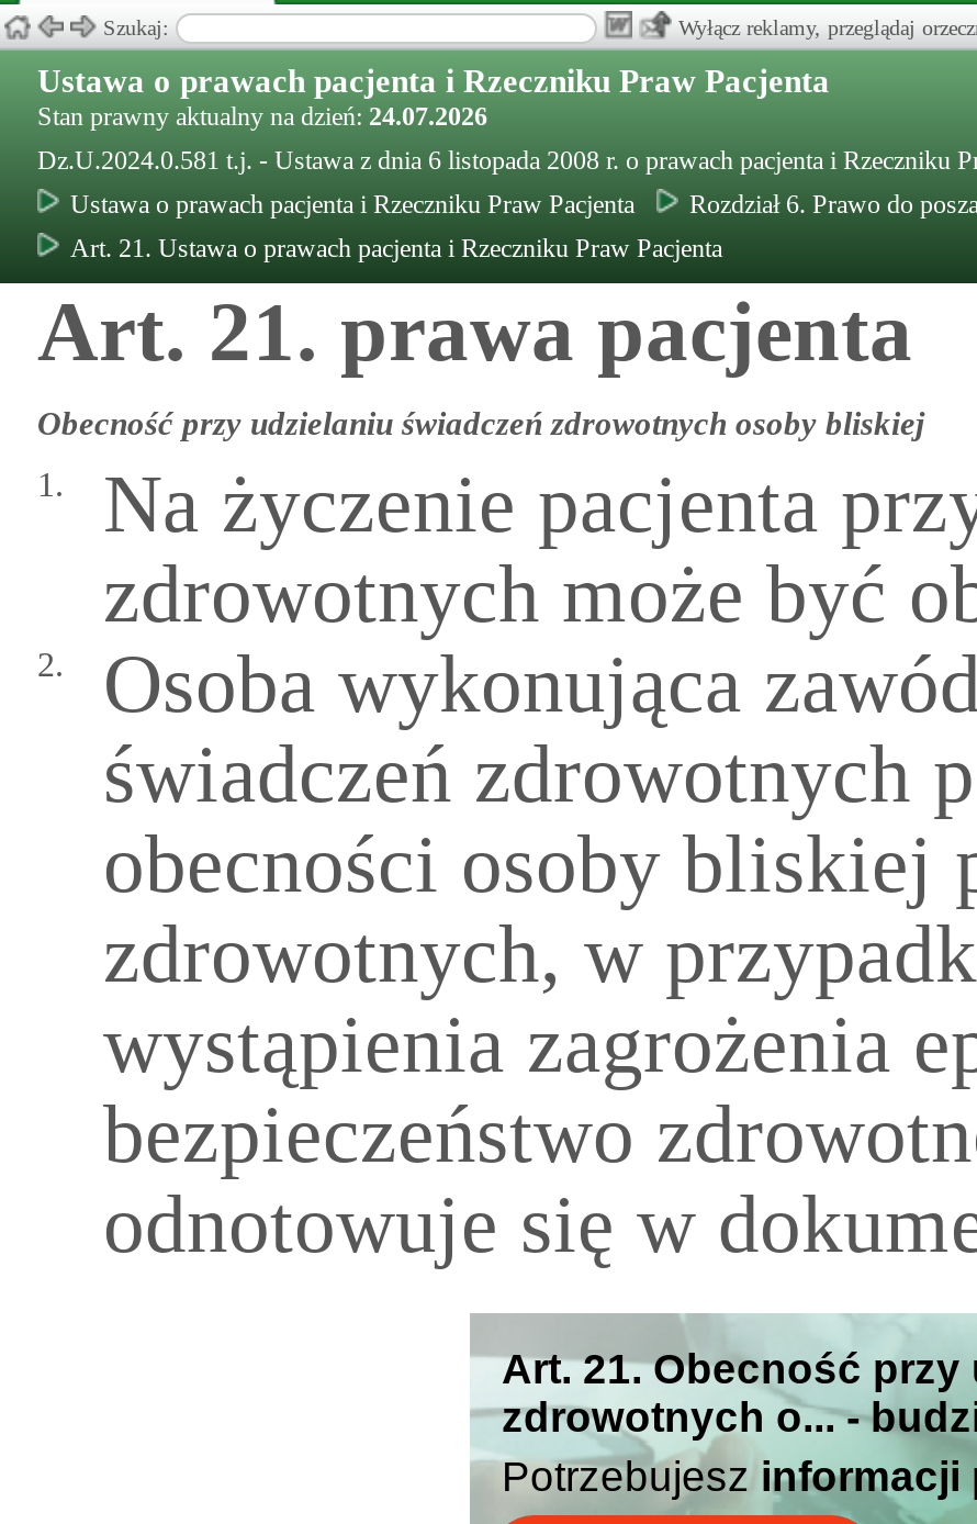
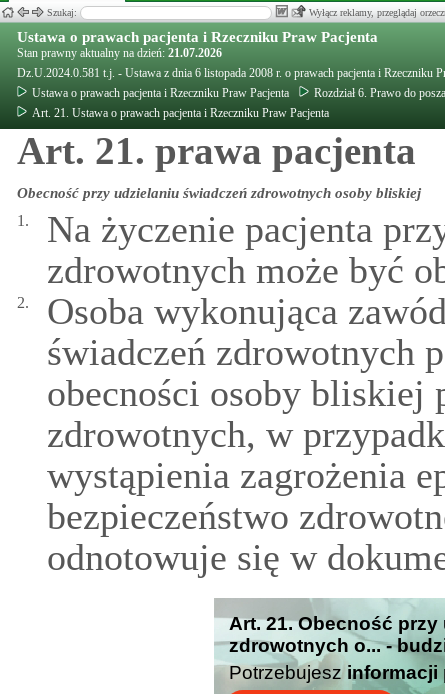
[37,101,487,132] Stan prawny aktualny na dzień: 24.07.2026 -> [17,46,222,60] Stan prawny aktualny na dzień: 21.07.2026

